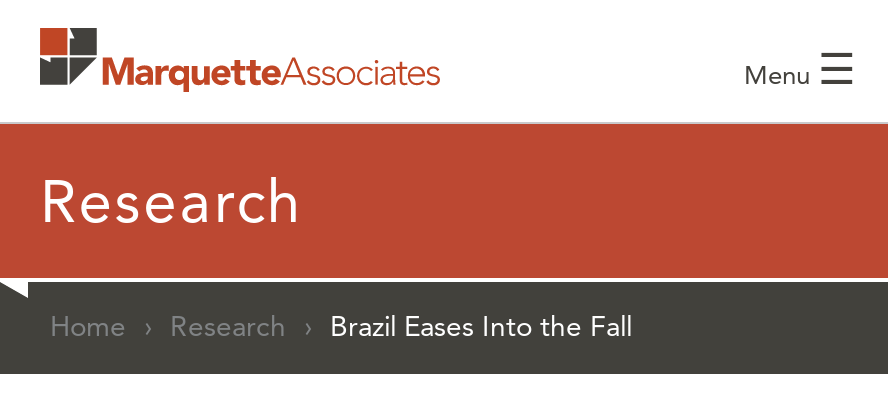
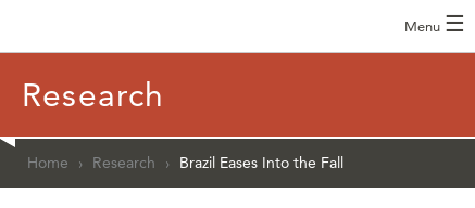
[38,26,442,94] [image] -> none

